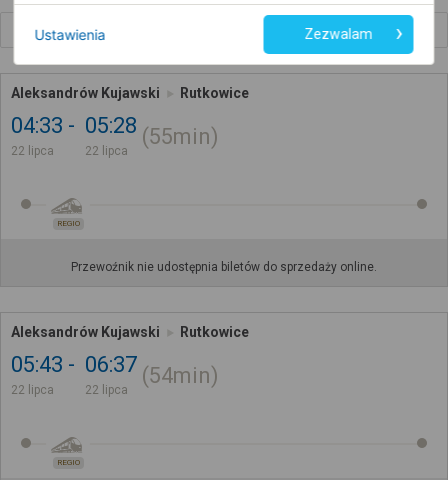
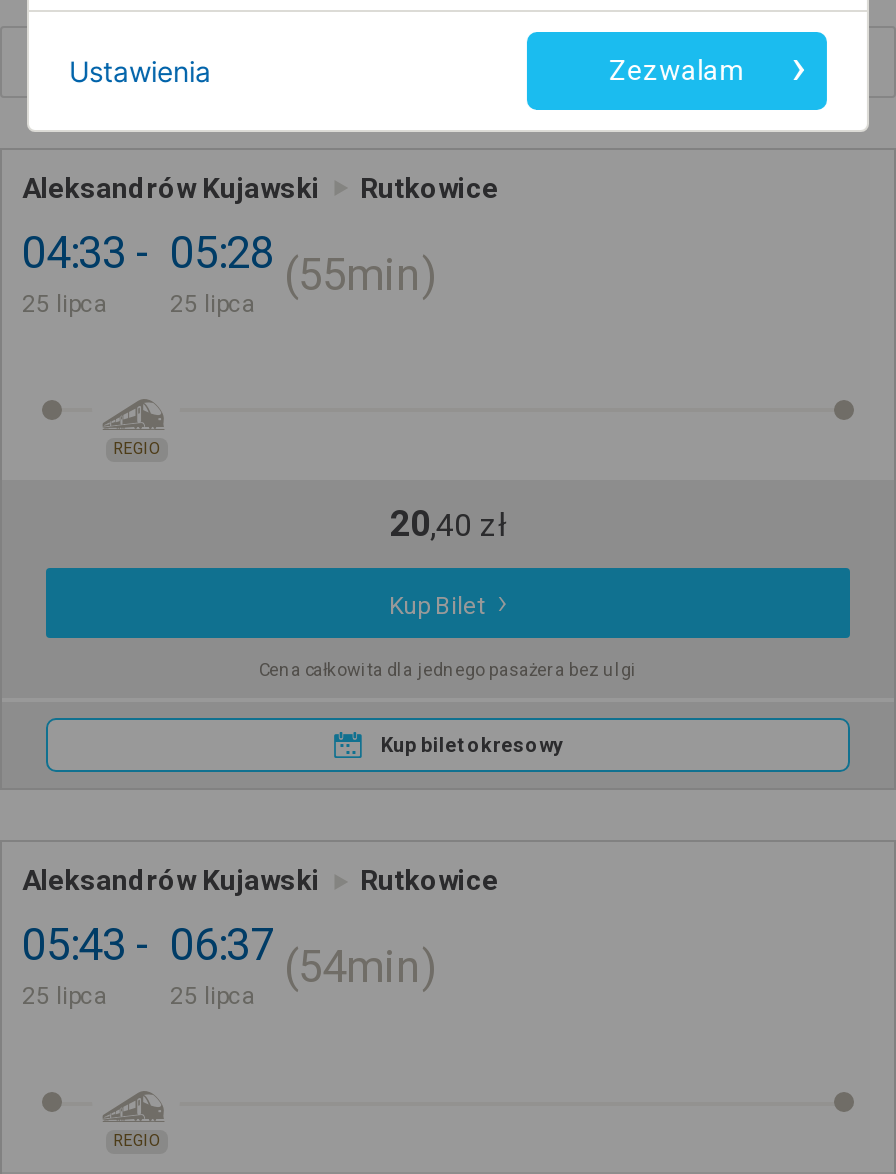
[11,144,54,158] 22 lipca -> [22,290,108,318] 25 lipca
[85,144,128,158] 22 lipca -> [170,290,256,318] 25 lipca
[71,260,377,274] Przewoźnik nie udostępnia biletów do sprzedaży online. -> [259,502,637,756] 20,40 zł | Kup Bilet | Cena całkowita dla jednego pasażera bez ulgi | Kup bilet okresowy
[11,383,54,397] 22 lipca -> [22,982,108,1010] 25 lipca
[85,383,128,397] 22 lipca -> [170,982,256,1010] 25 lipca

